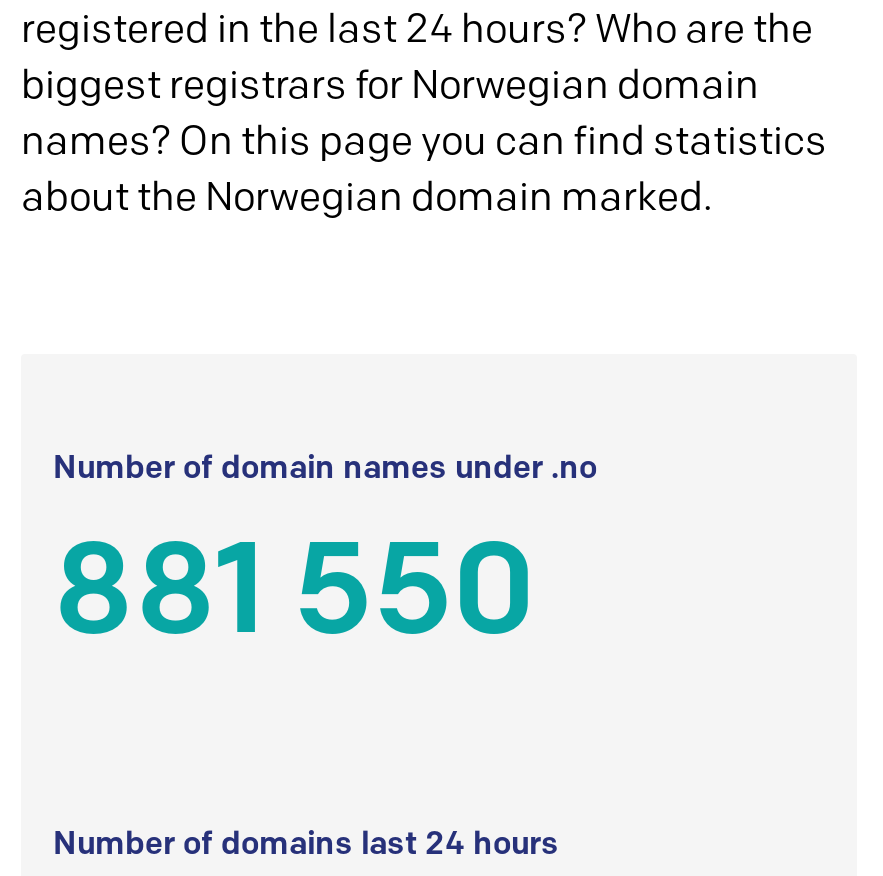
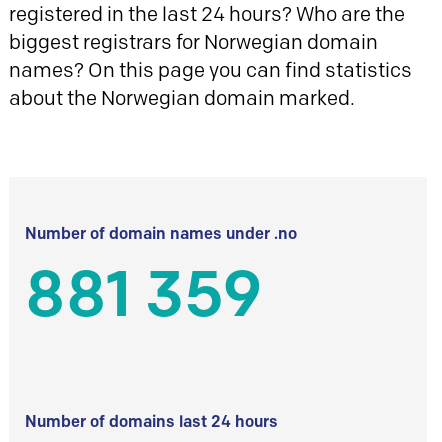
[53,516,535,670] 881 550 -> [25,258,262,335] 881 359

